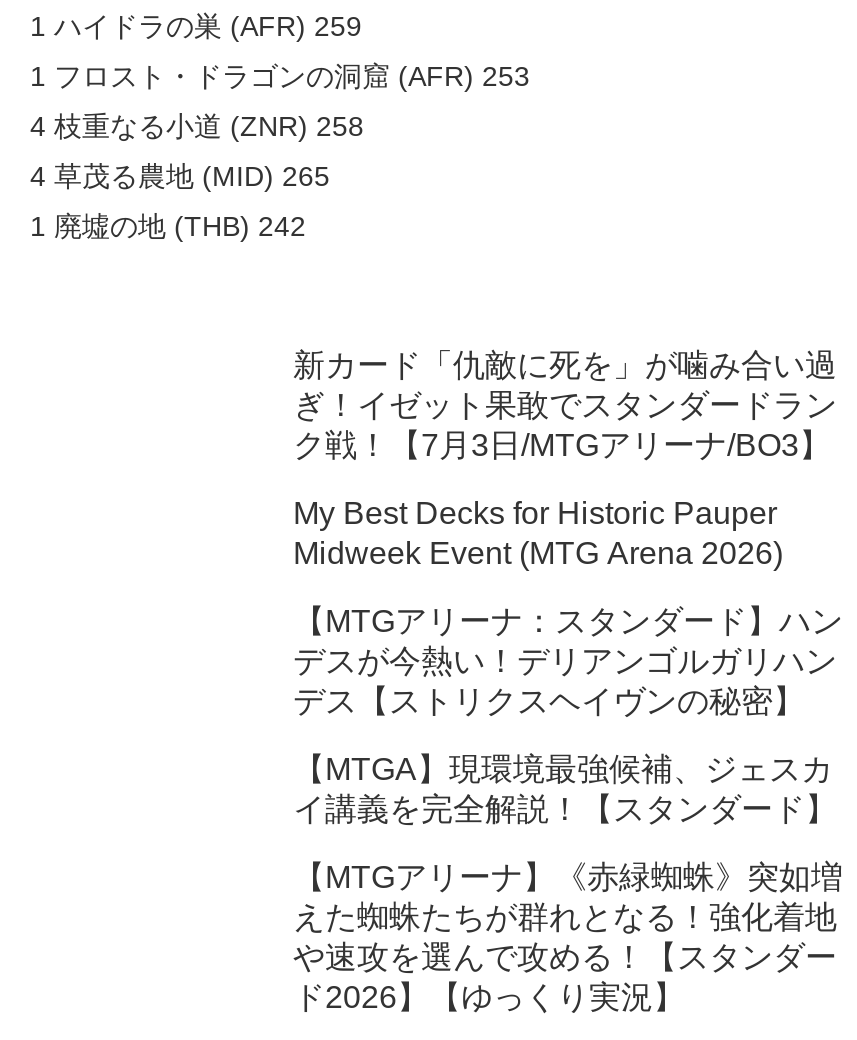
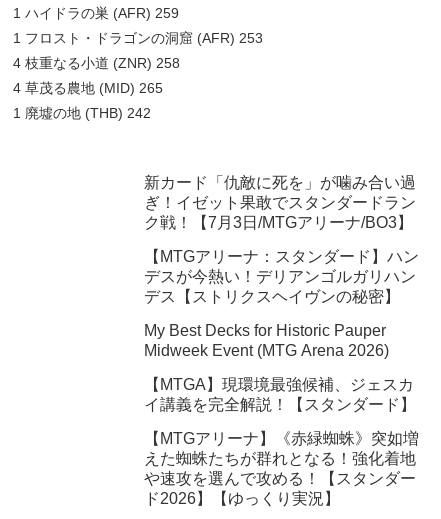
moved [293,496,783,570] -> [144,322,389,359]: My Best Decks for Historic Pauper | Midweek Event (MTG Arena 2026)
moved [293,604,843,718] -> [144,248,419,305]: 【MTGアリーナ：スタンダード】ハン | デスが今熱い！デリアンゴルガリハン | デス【ストリクスヘイヴンの秘密】

